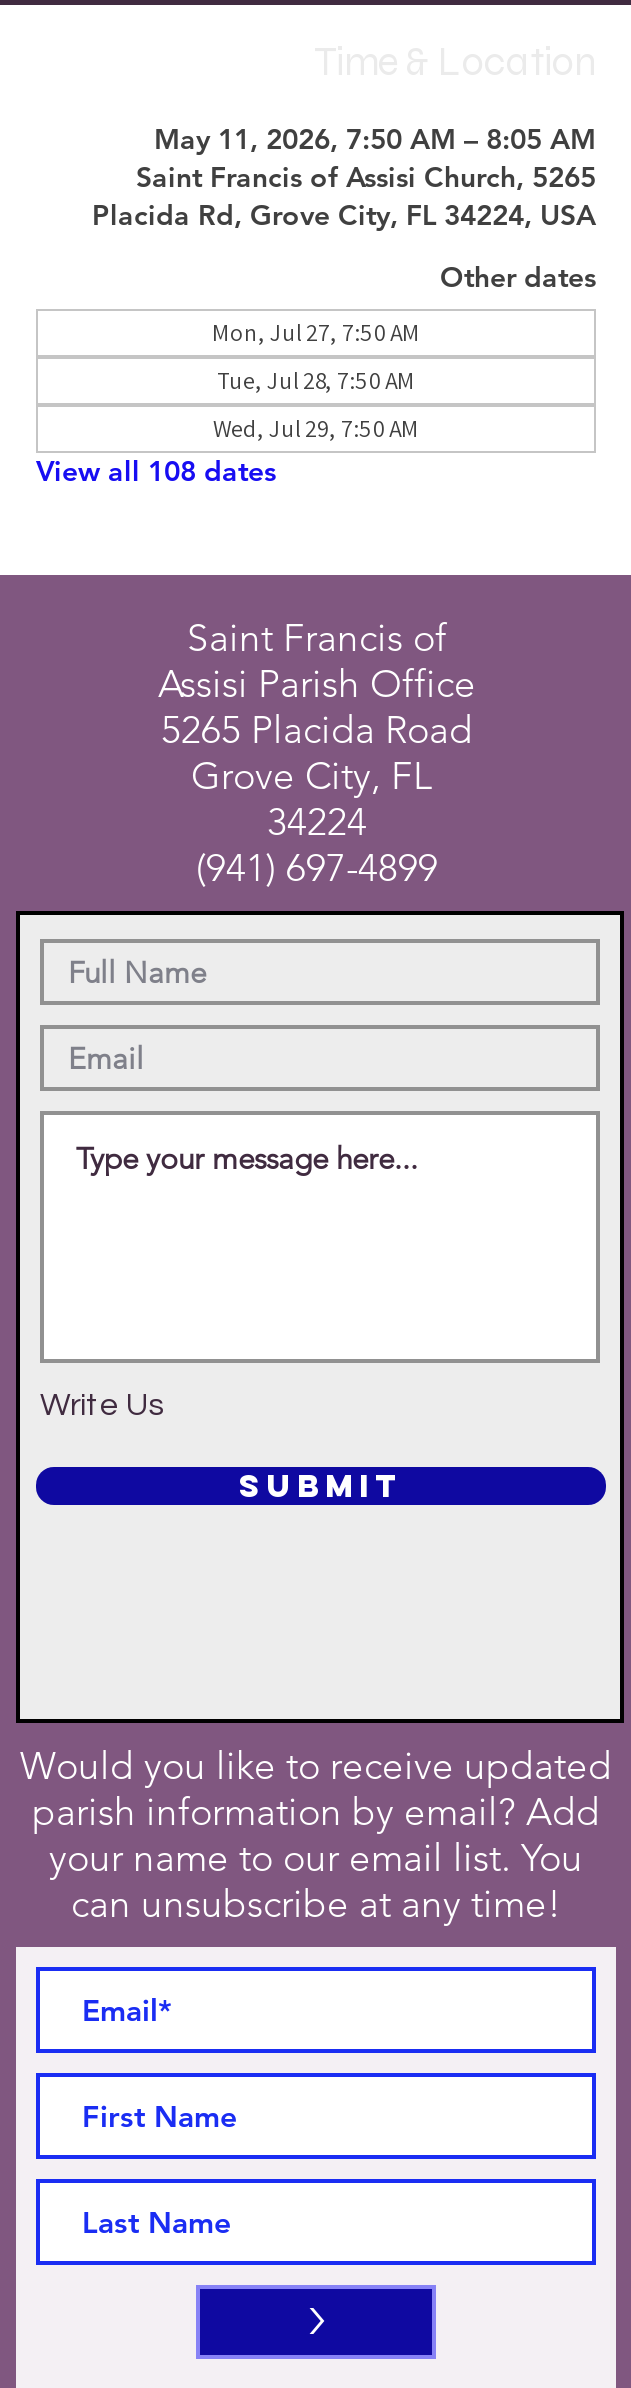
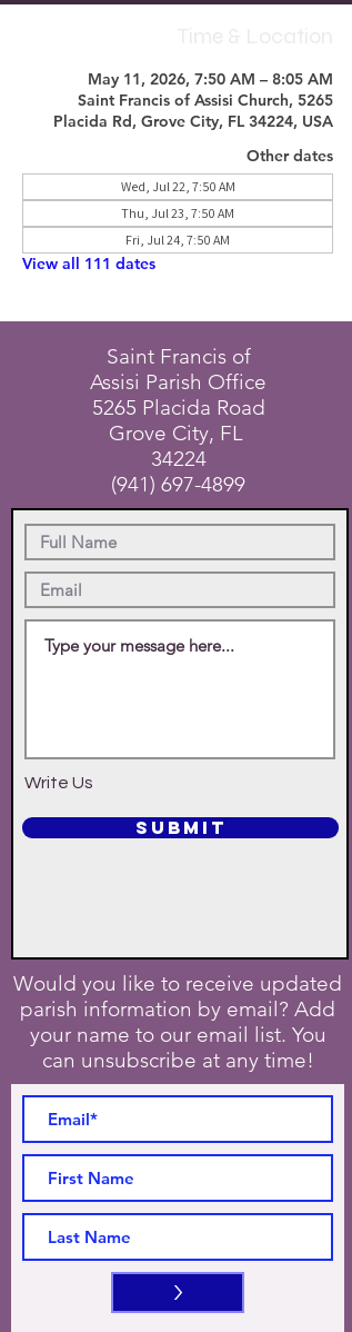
[212,317,420,347] Mon, Jul 27, 7:50 AM -> [120,178,235,195] Wed, Jul 22, 7:50 AM
[217,365,415,395] Tue, Jul 28, 7:50 AM -> [121,205,234,221] Thu, Jul 23, 7:50 AM
[213,413,419,443] Wed, Jul 29, 7:50 AM -> [125,231,230,248] Fri, Jul 24, 7:50 AM
[36,453,276,489] View all 108 dates -> [22,254,155,274] View all 111 dates

